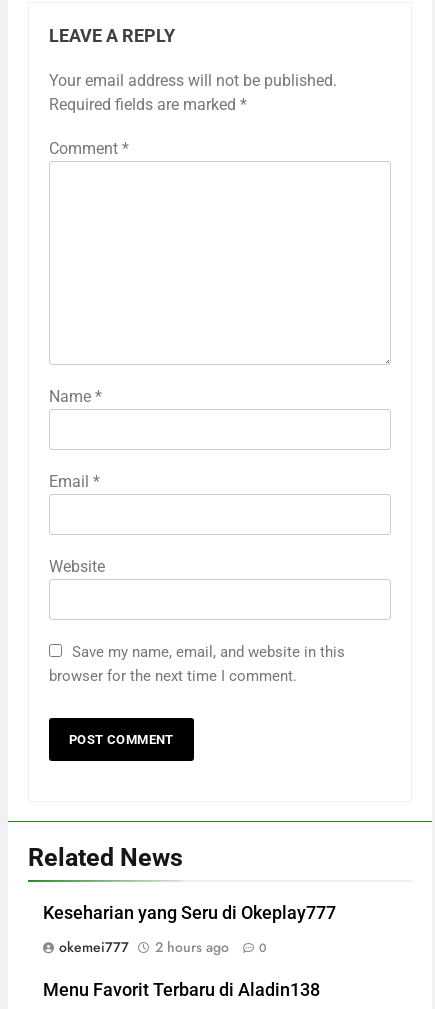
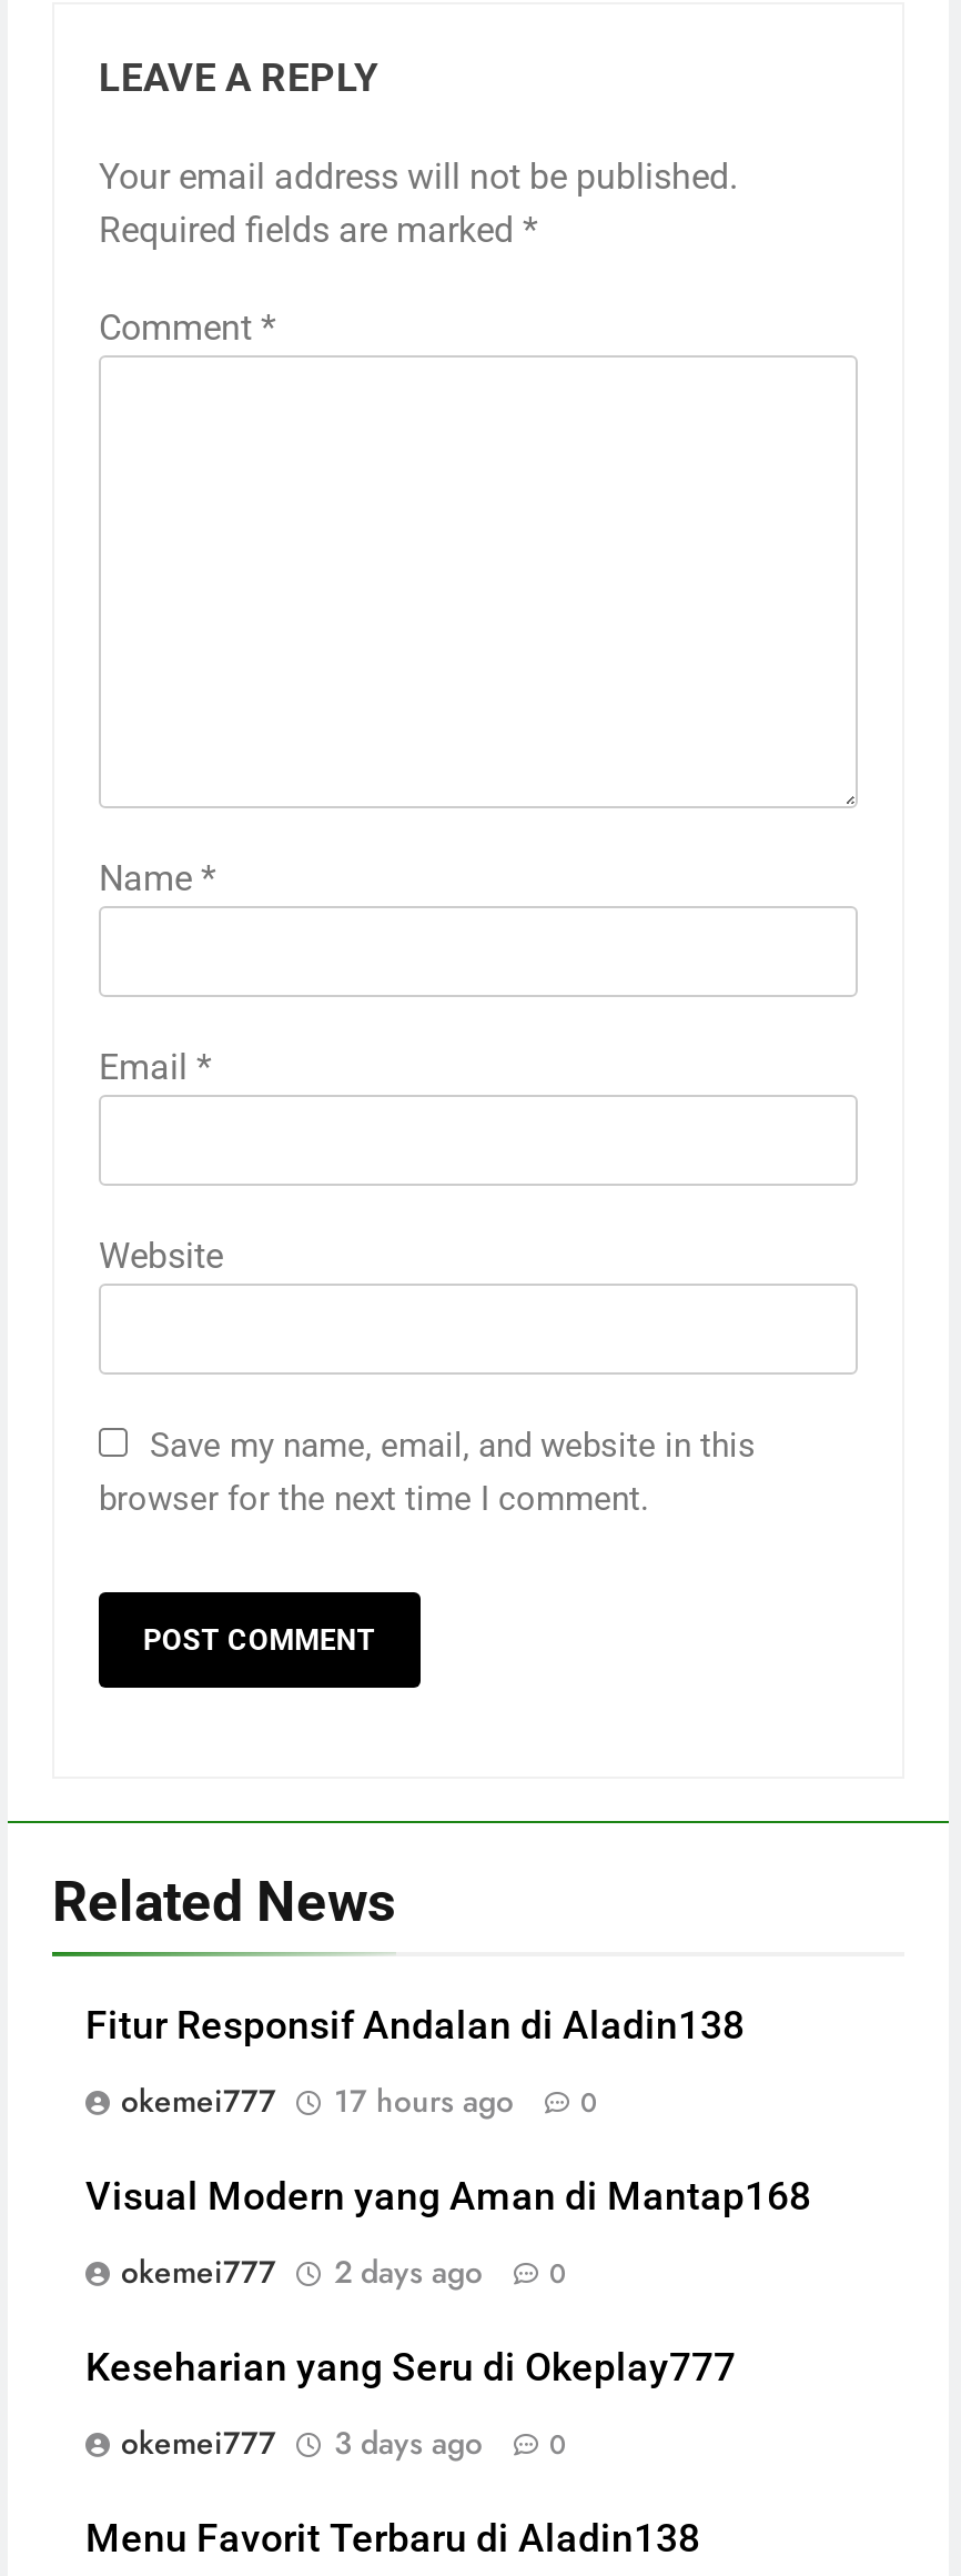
none -> [85,2003,811,2294] Fitur Responsif Andalan di Aladin138 | okemei777 | 17 hours ago | 0 | Visual Modern yang Aman di Mantap168 | okemei777 | 2 days ago | 0
[59,937,267,957] okemei777 2 hours ago 0 -> [121,2421,567,2465] okemei777 3 days ago 0

